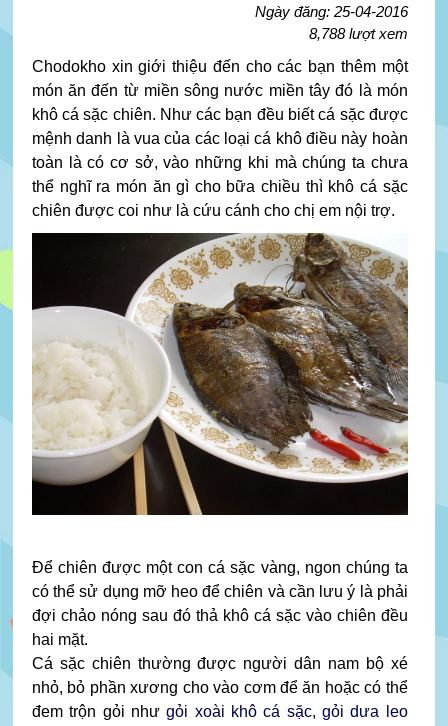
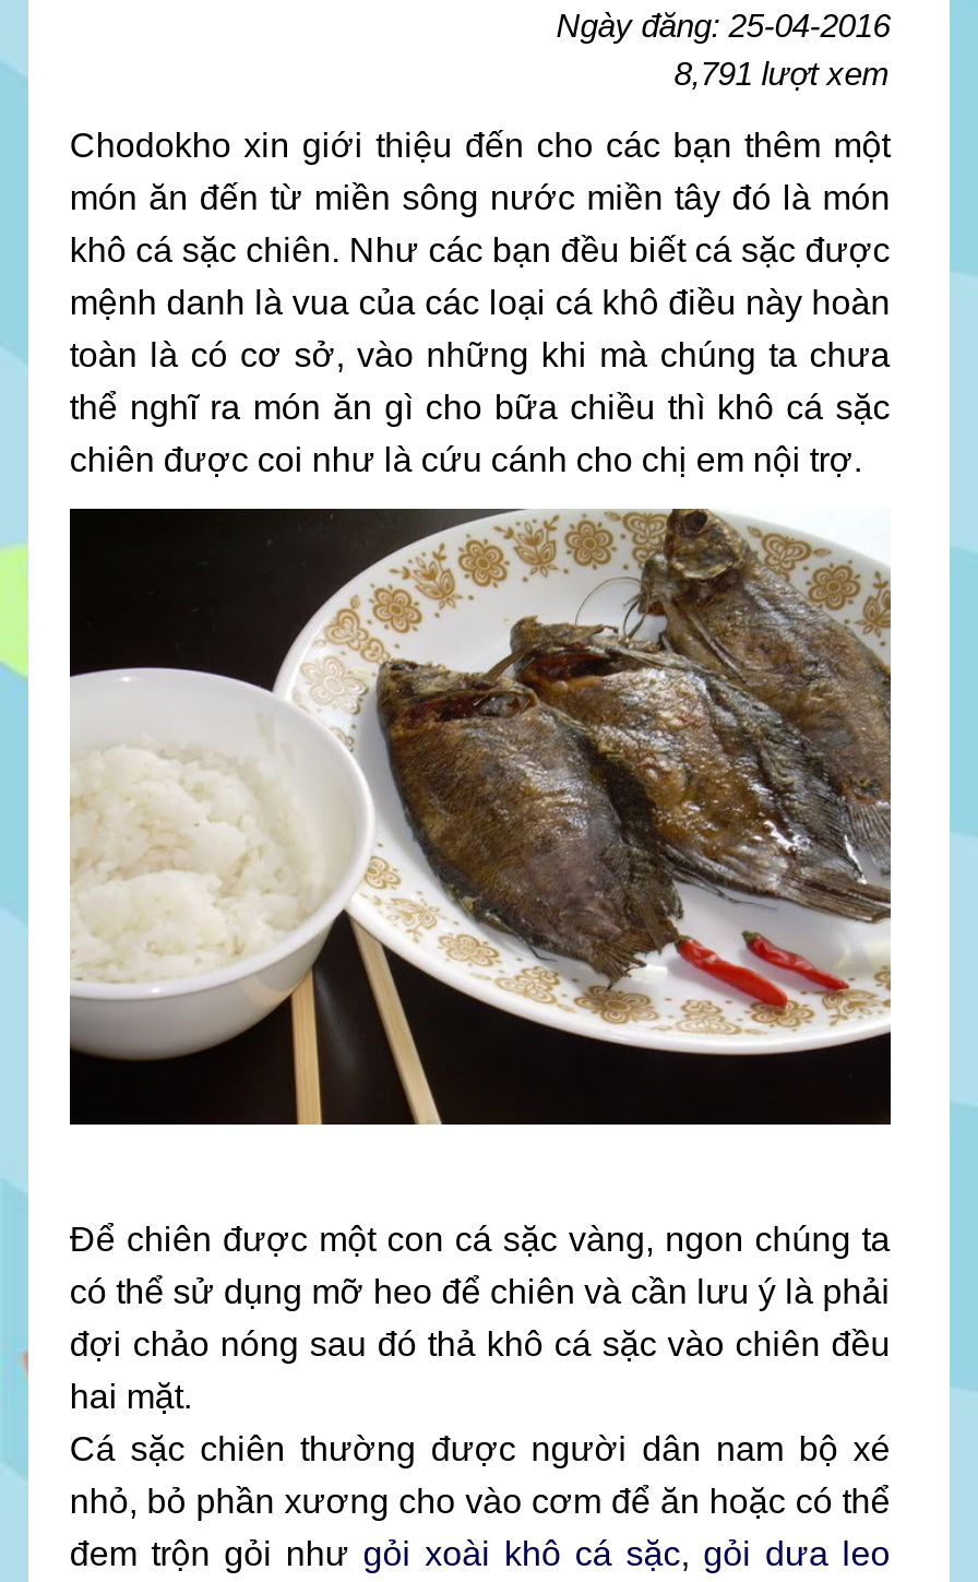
[309,25,408,42] 8,788 lượt xem -> [674,55,890,92] 8,791 lượt xem

